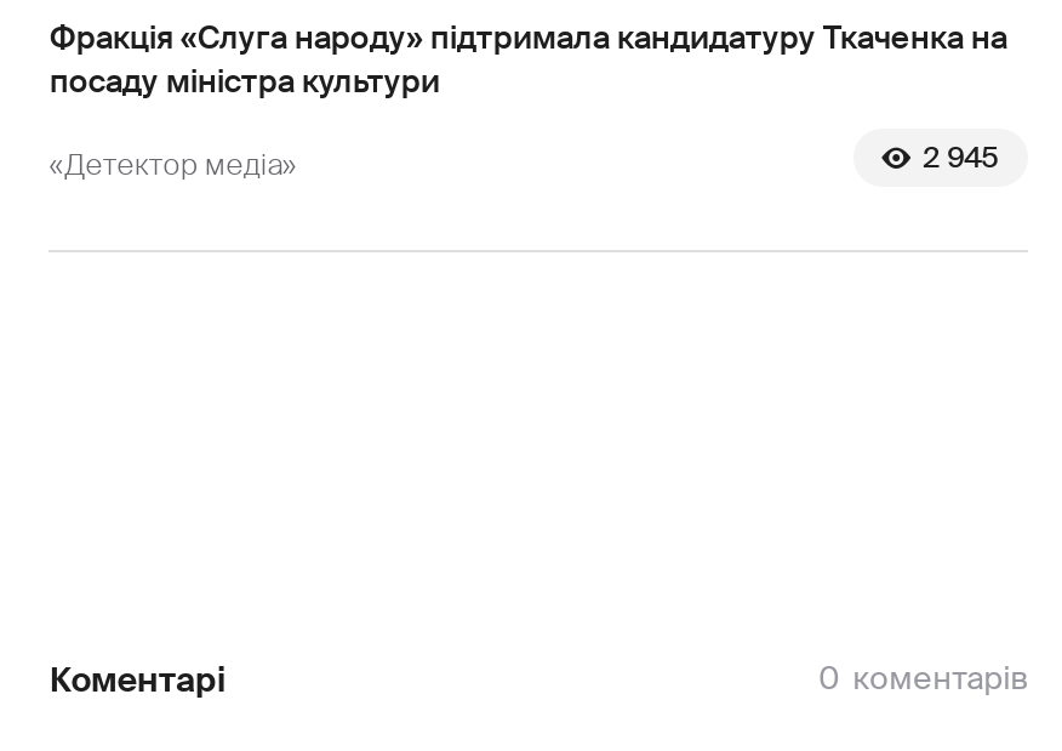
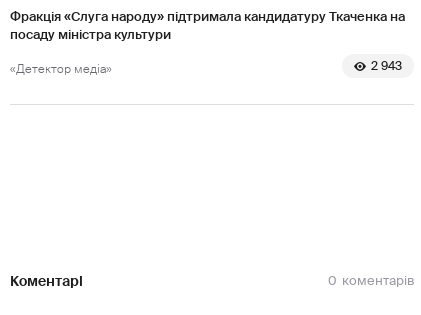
[923,139,998,178] 2 945 -> [371,58,402,74] 2 943

